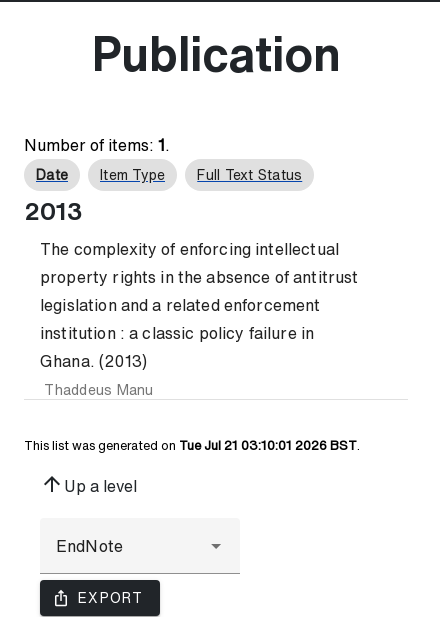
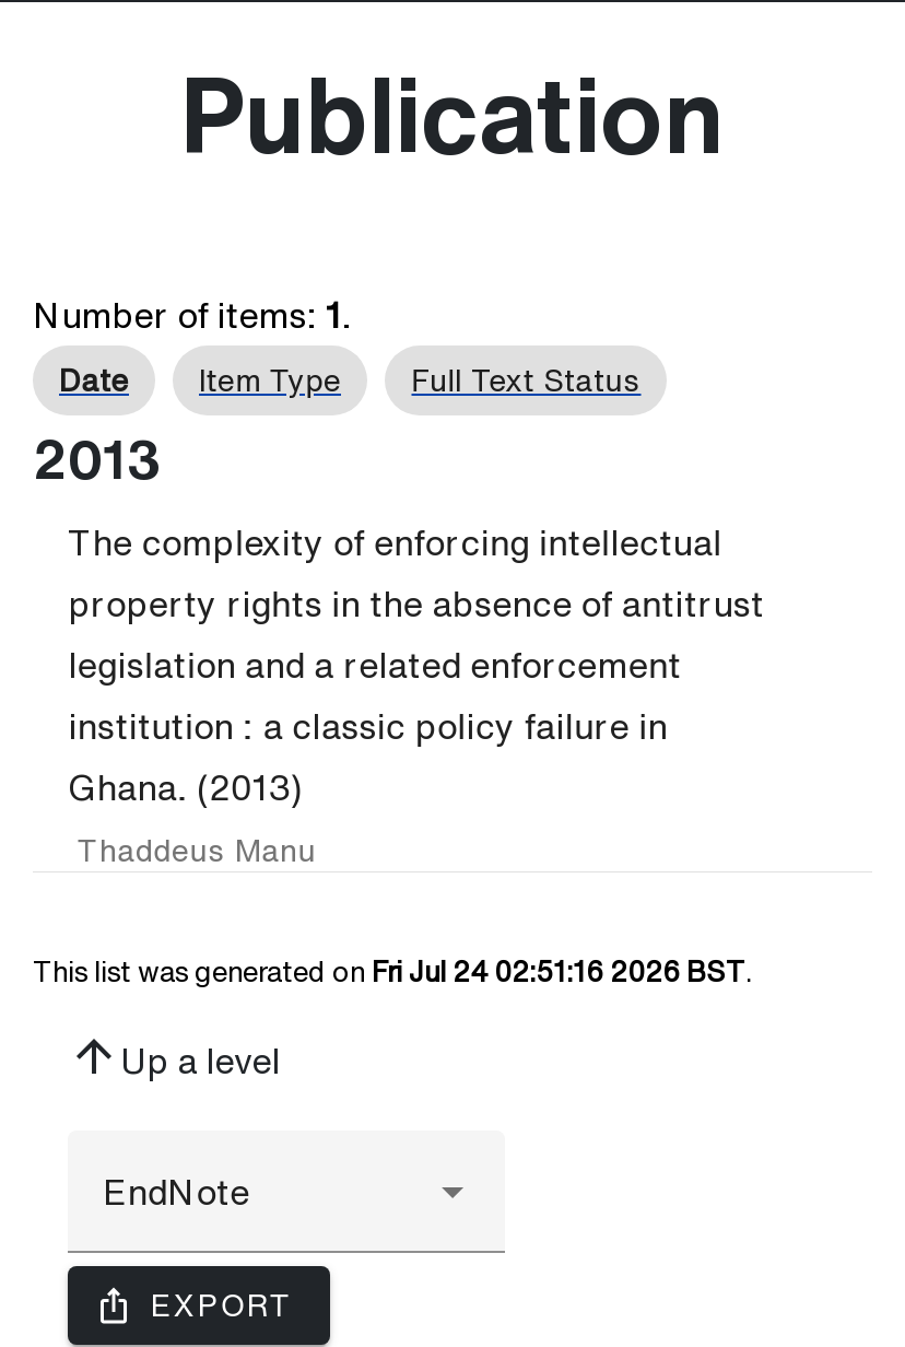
[24,439,360,452] This list was generated on Tue Jul 21 03:10:01 2026 BST. -> [33,959,752,987] This list was generated on Fri Jul 24 02:51:16 2026 BST.

